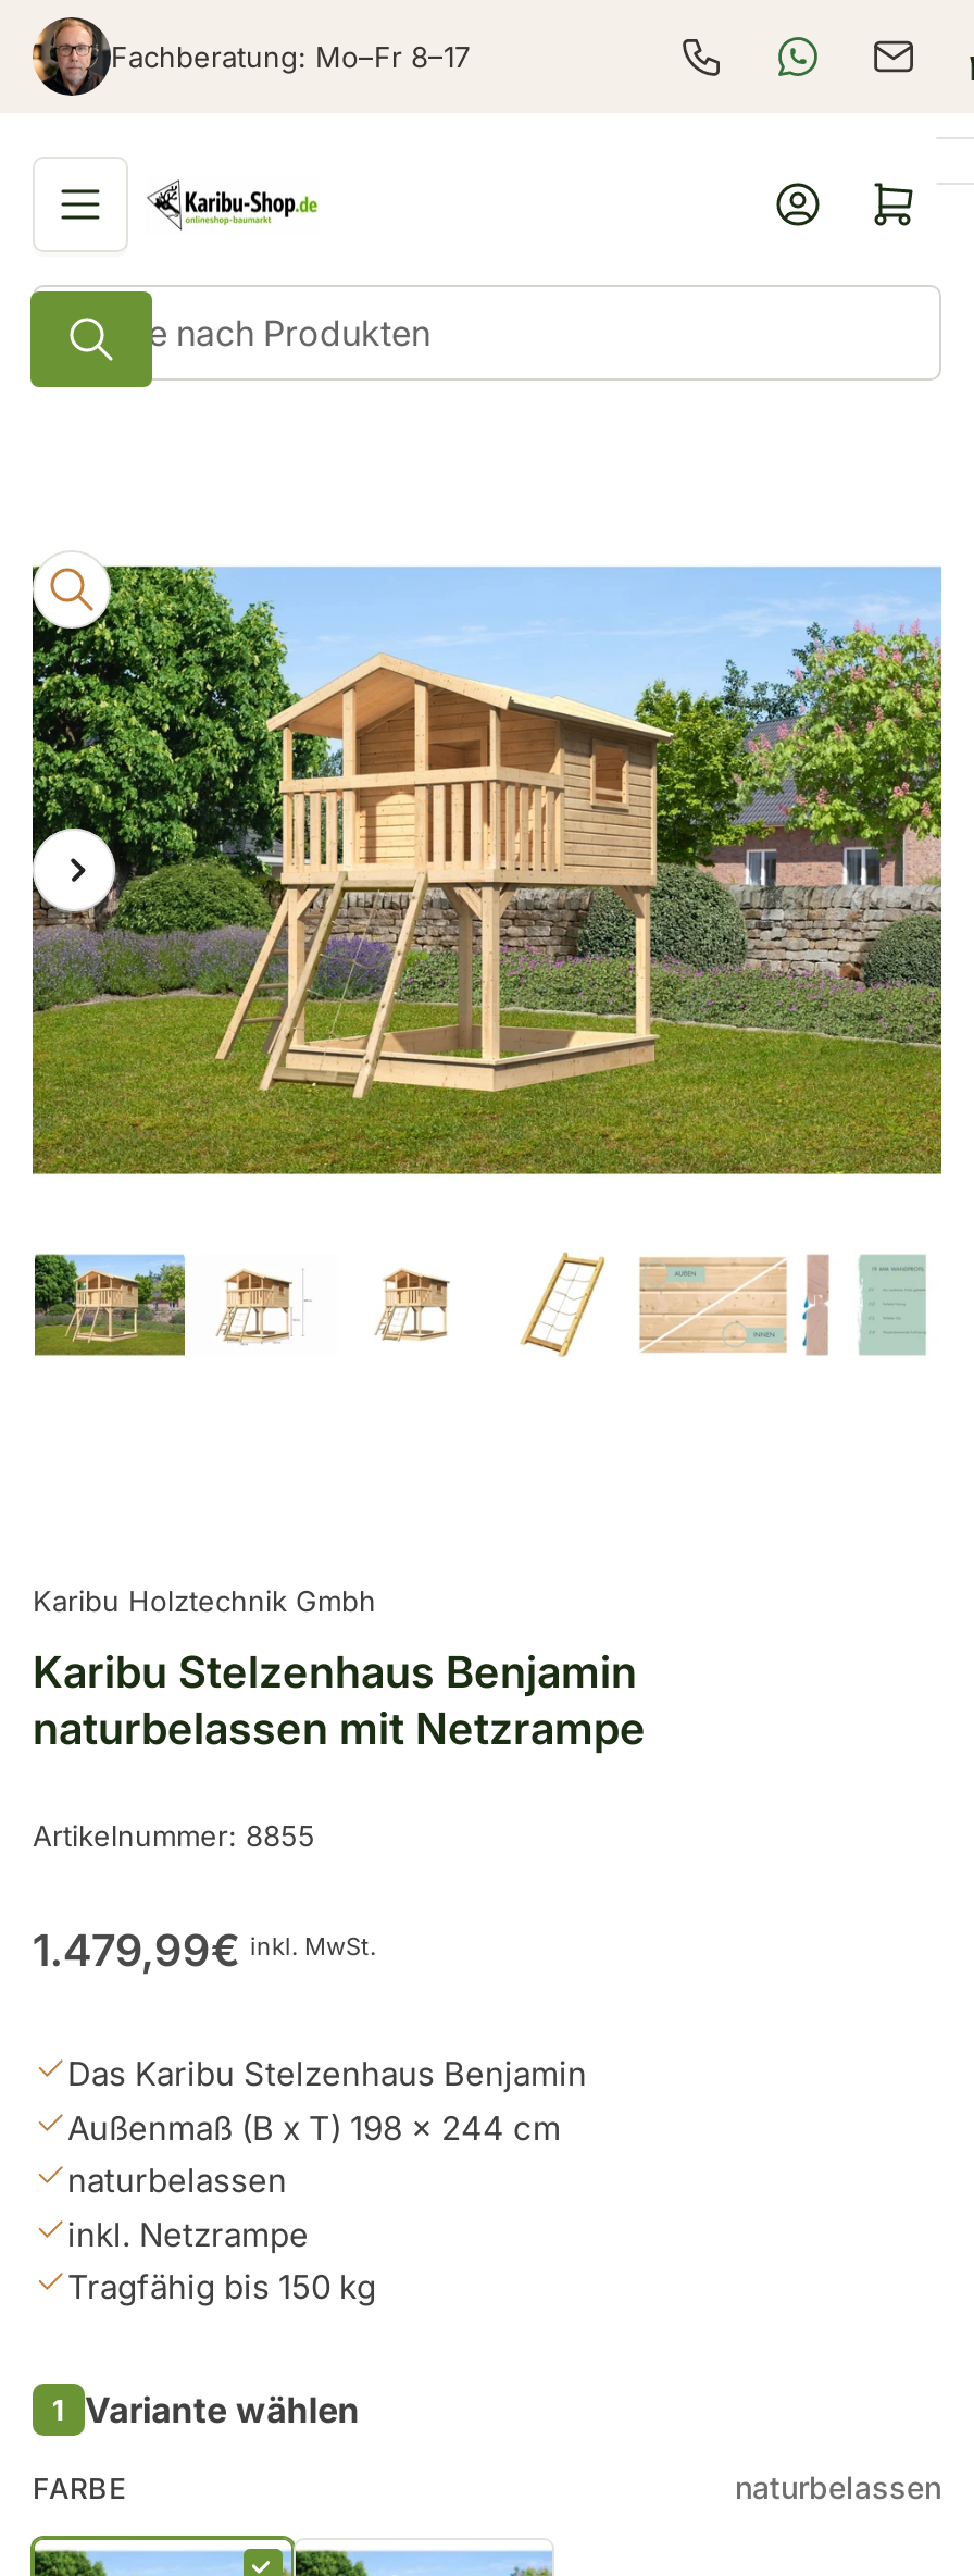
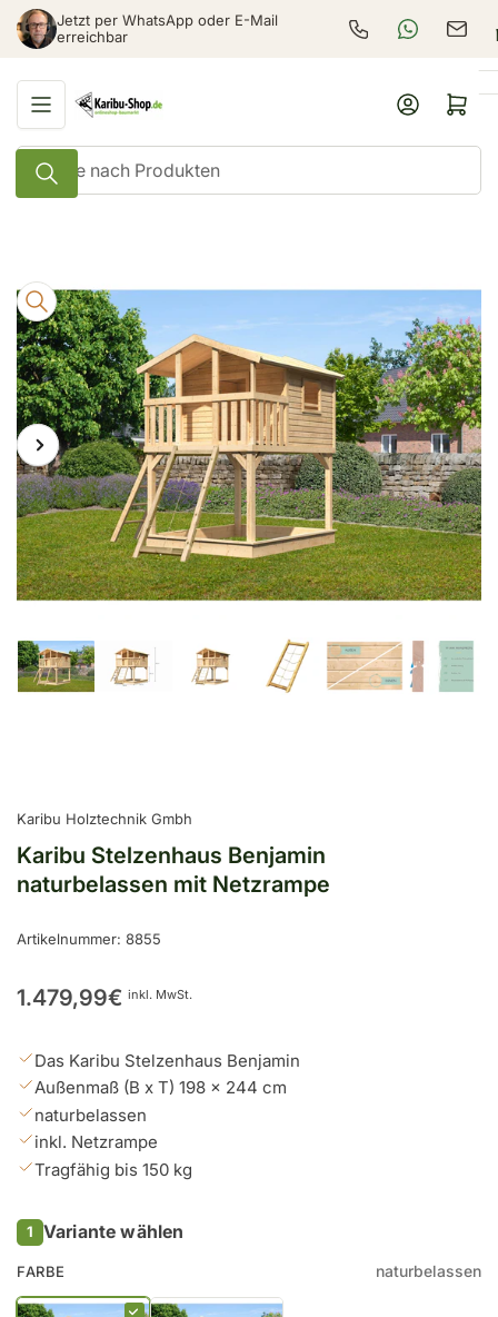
[111,38,470,73] Fachberatung: Mo–Fr 8–17 -> [57,11,278,46] Jetzt per WhatsApp oder E-Mail | erreichbar

